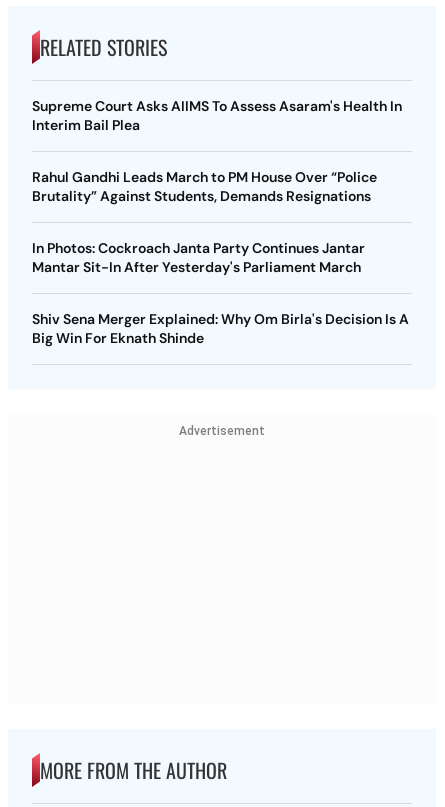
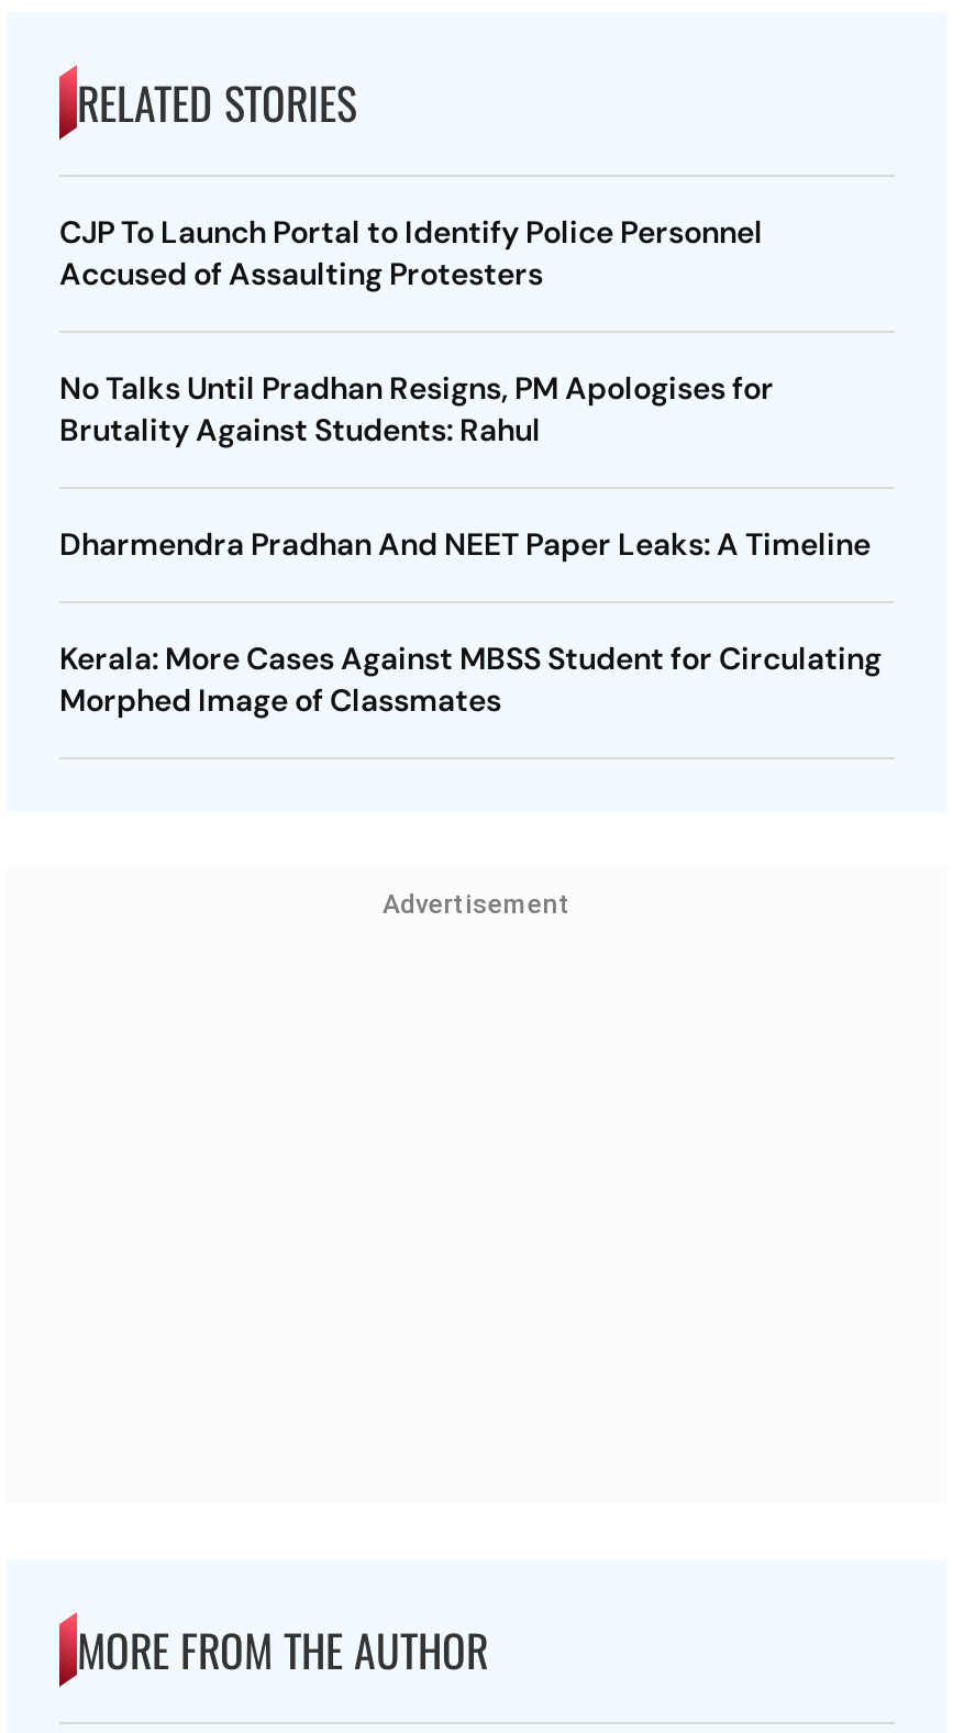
[32,96,402,133] Supreme Court Asks AIIMS To Assess Asaram's Health In | Interim Bail Plea -> [59,211,763,292] CJP To Launch Portal to Identify Police Personnel | Accused of Assaulting Protesters
[32,167,377,204] Rahul Gandhi Leads March to PM House Over “Police | Brutality” Against Students, Demands Resignations -> [59,367,774,448] No Talks Until Pradhan Resigns, PM Apologises for | Brutality Against Students: Rahul
[32,238,365,275] In Photos: Cockroach Janta Party Continues Jantar | Mantar Sit-In After Yesterday's Parliament March -> [59,523,871,563] Dharmendra Pradhan And NEET Paper Leaks: A Timeline
[32,309,409,346] Shiv Sena Merger Explained: Why Om Birla's Decision Is A | Big Win For Eknath Shinde -> [59,637,882,719] Kerala: More Cases Against MBSS Student for Circulating | Morphed Image of Classmates

